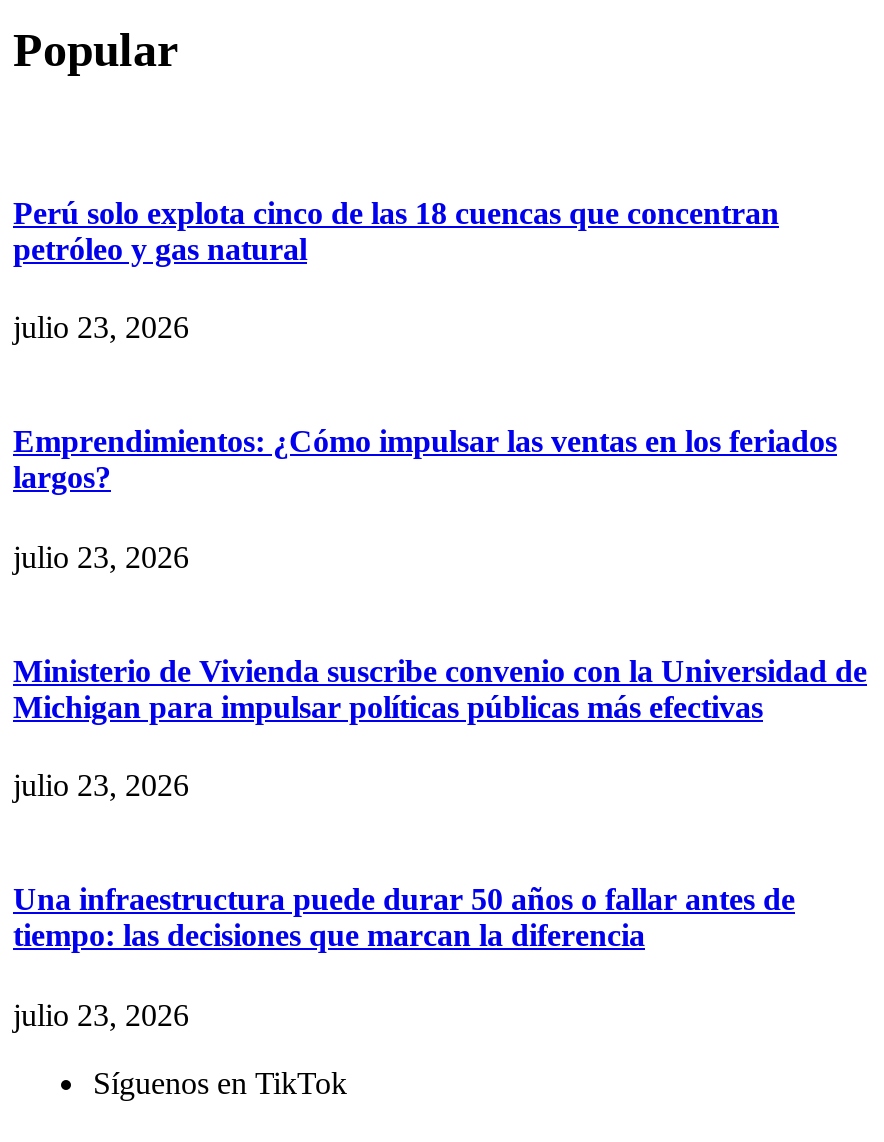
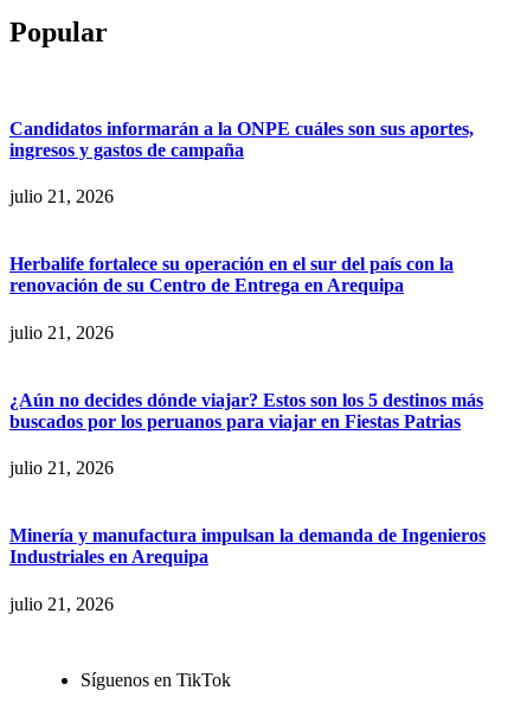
[13,195,779,265] Perú solo explota cinco de las 18 cuencas que concentran | petróleo y gas natural -> [9,118,474,160] Candidatos informarán a la ONPE cuáles son sus aportes, | ingresos y gastos de campaña
[13,310,189,344] julio 23, 2026 -> [9,186,114,206] julio 21, 2026
[13,424,837,494] Emprendimientos: ¿Cómo impulsar las ventas en los feriados | largos? -> [9,254,454,295] Herbalife fortalece su operación en el sur del país con la | renovación de su Centro de Entrega en Arequipa
[13,539,189,573] julio 23, 2026 -> [9,322,114,342] julio 21, 2026
[13,654,867,724] Ministerio de Vivienda suscribe convenio con la Universidad de | Michigan para impulsar políticas públicas más efectivas -> [9,390,483,431] ¿Aún no decides dónde viajar? Estos son los 5 destinos más | buscados por los peruanos para viajar en Fiestas Patrias
[13,768,189,802] julio 23, 2026 -> [9,458,114,478] julio 21, 2026
[13,883,795,953] Una infraestructura puede durar 50 años o fallar antes de | tiempo: las decisiones que marcan la diferencia -> [9,526,486,567] Minería y manufactura impulsan la demanda de Ingenieros | Industriales en Arequipa
[13,997,189,1031] julio 23, 2026 -> [9,593,114,614] julio 21, 2026

